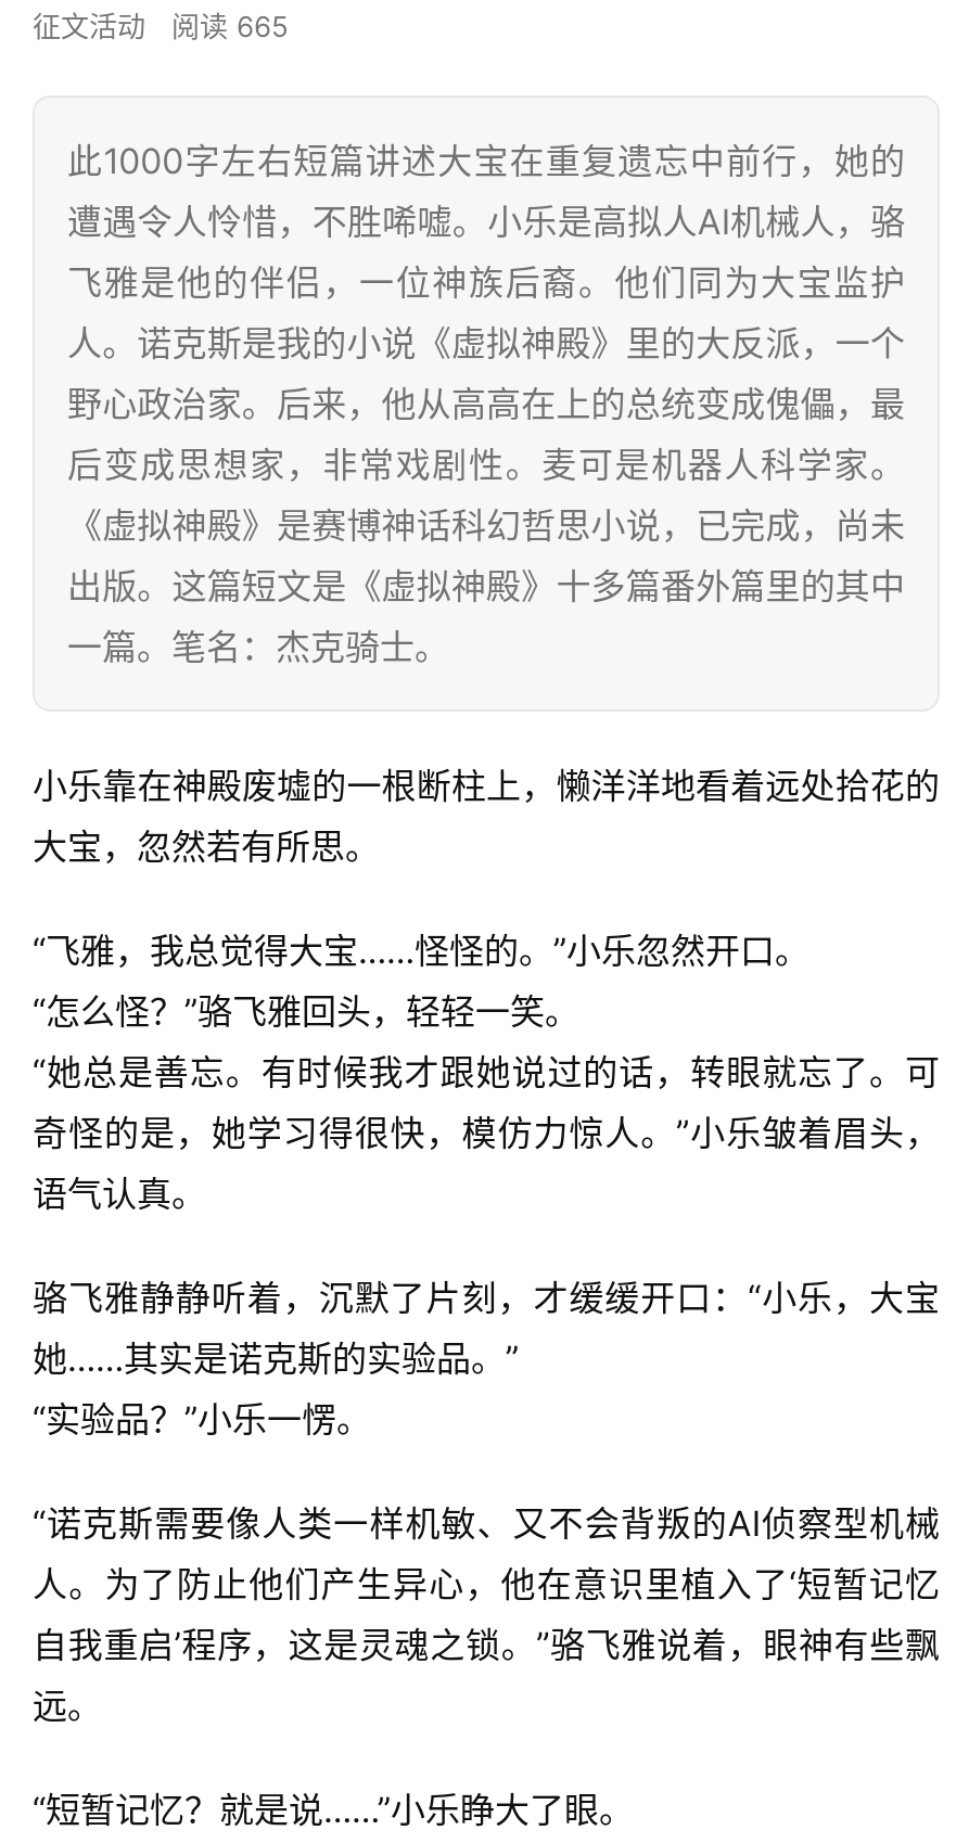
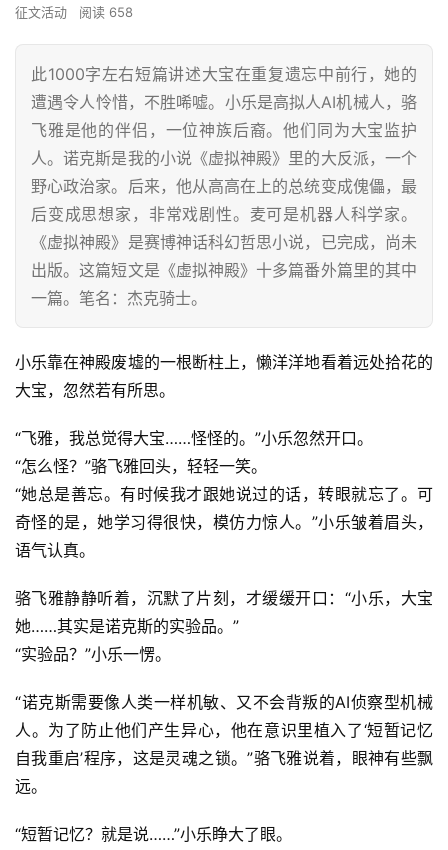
[33,9,289,43] 征文活动 阅读 665 -> [15,4,133,20] 征文活动 阅读 658

